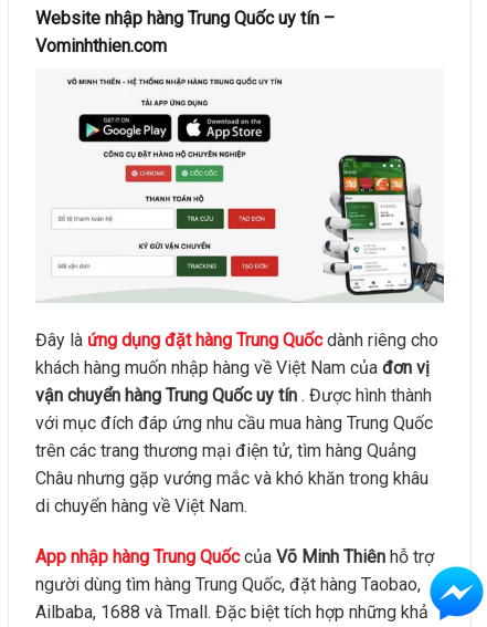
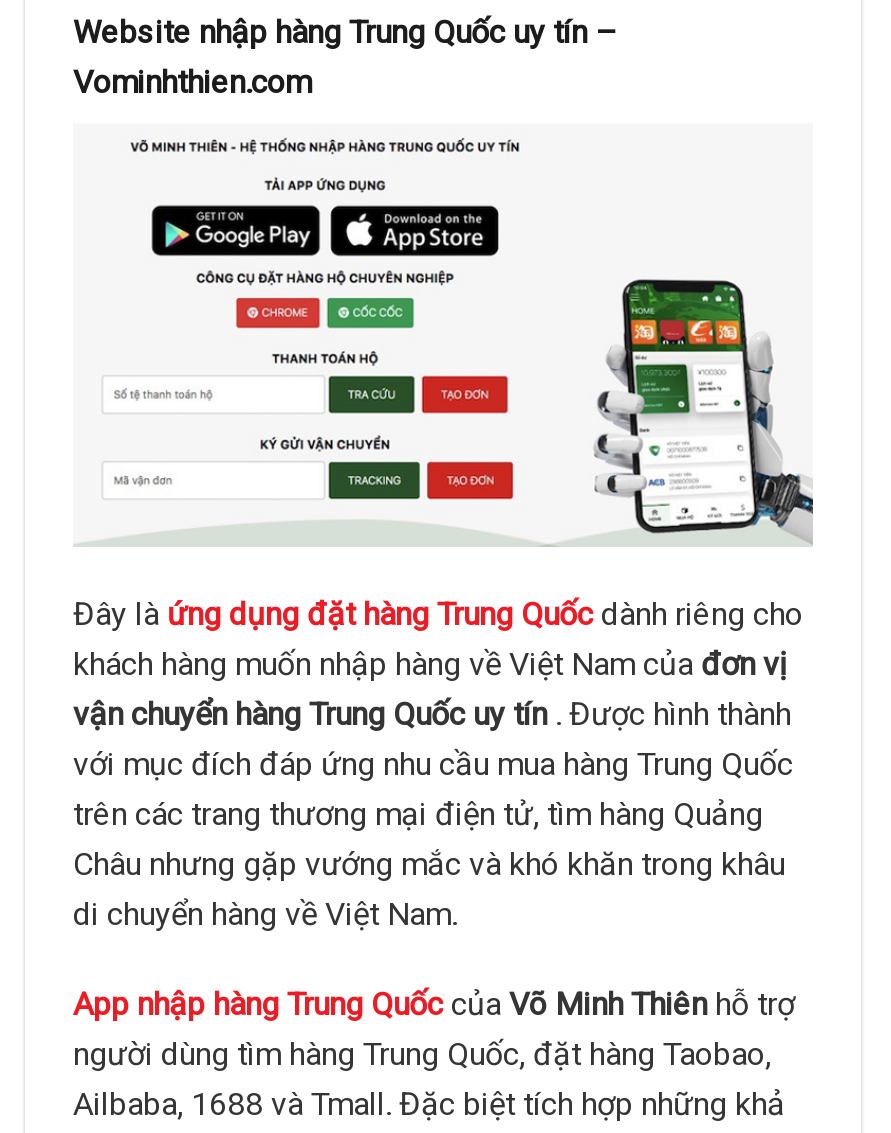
[428,565,484,620] [image] -> none

